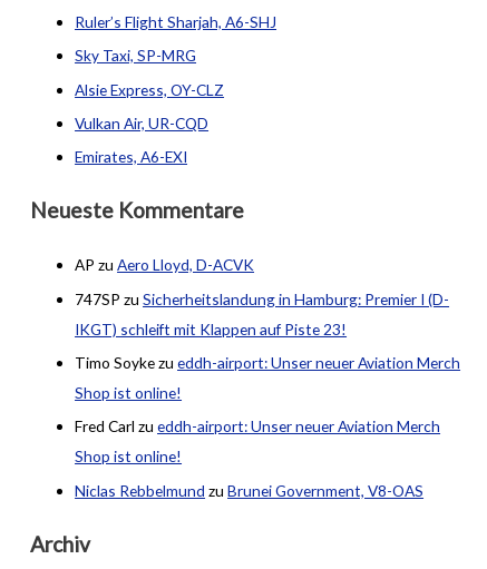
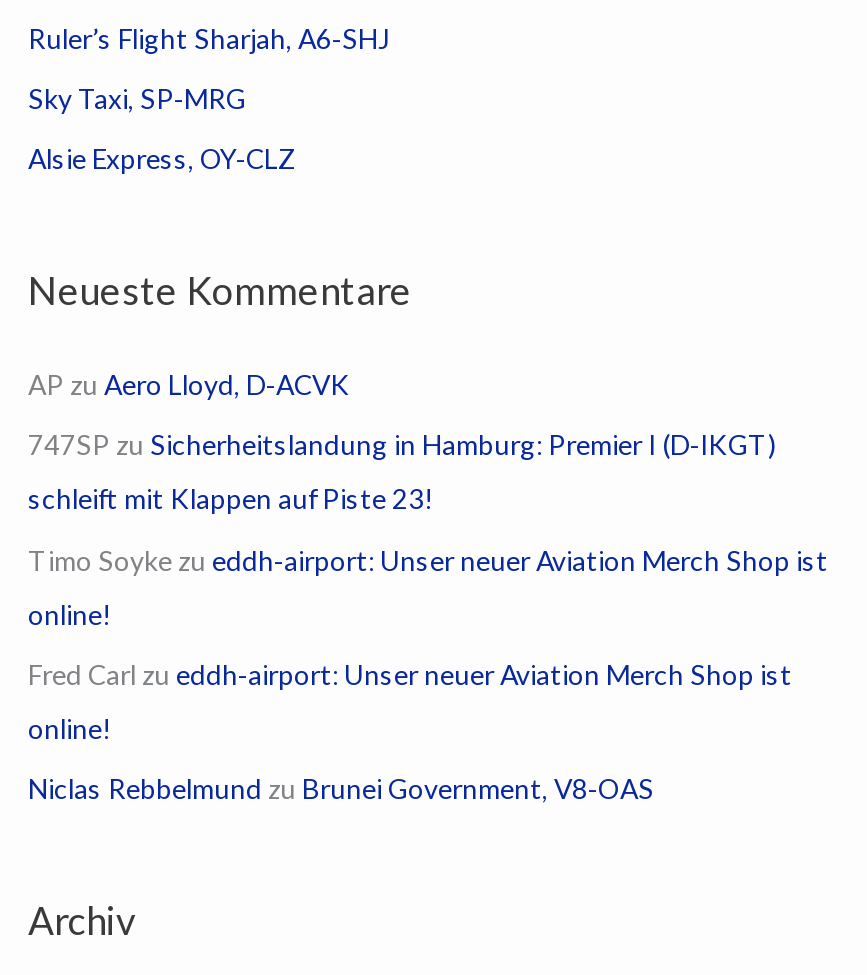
[75,113,208,166] Vulkan Air, UR-CQD | Emirates, A6-EXI -> none
moved [30,197,254,274] -> [28,267,412,401]: Neueste Kommentare | AP zu Aero Lloyd, D-ACVK
moved [75,481,423,500] -> [28,772,654,806]: Niclas Rebbelmund zu Brunei Government, V8-OAS

